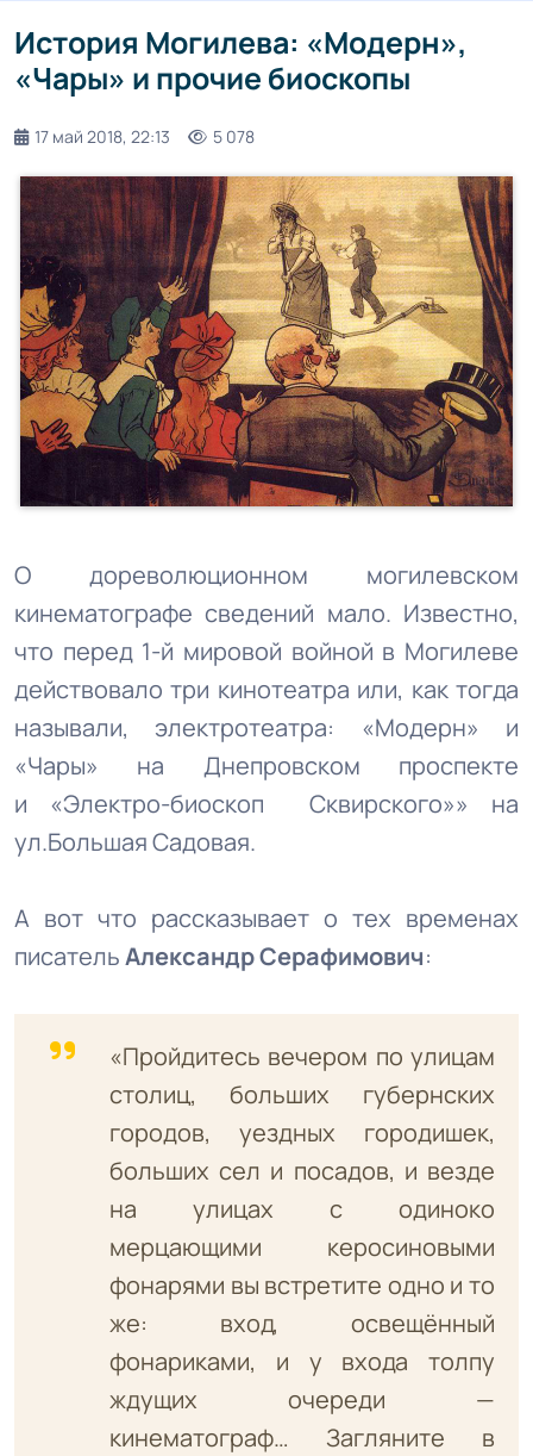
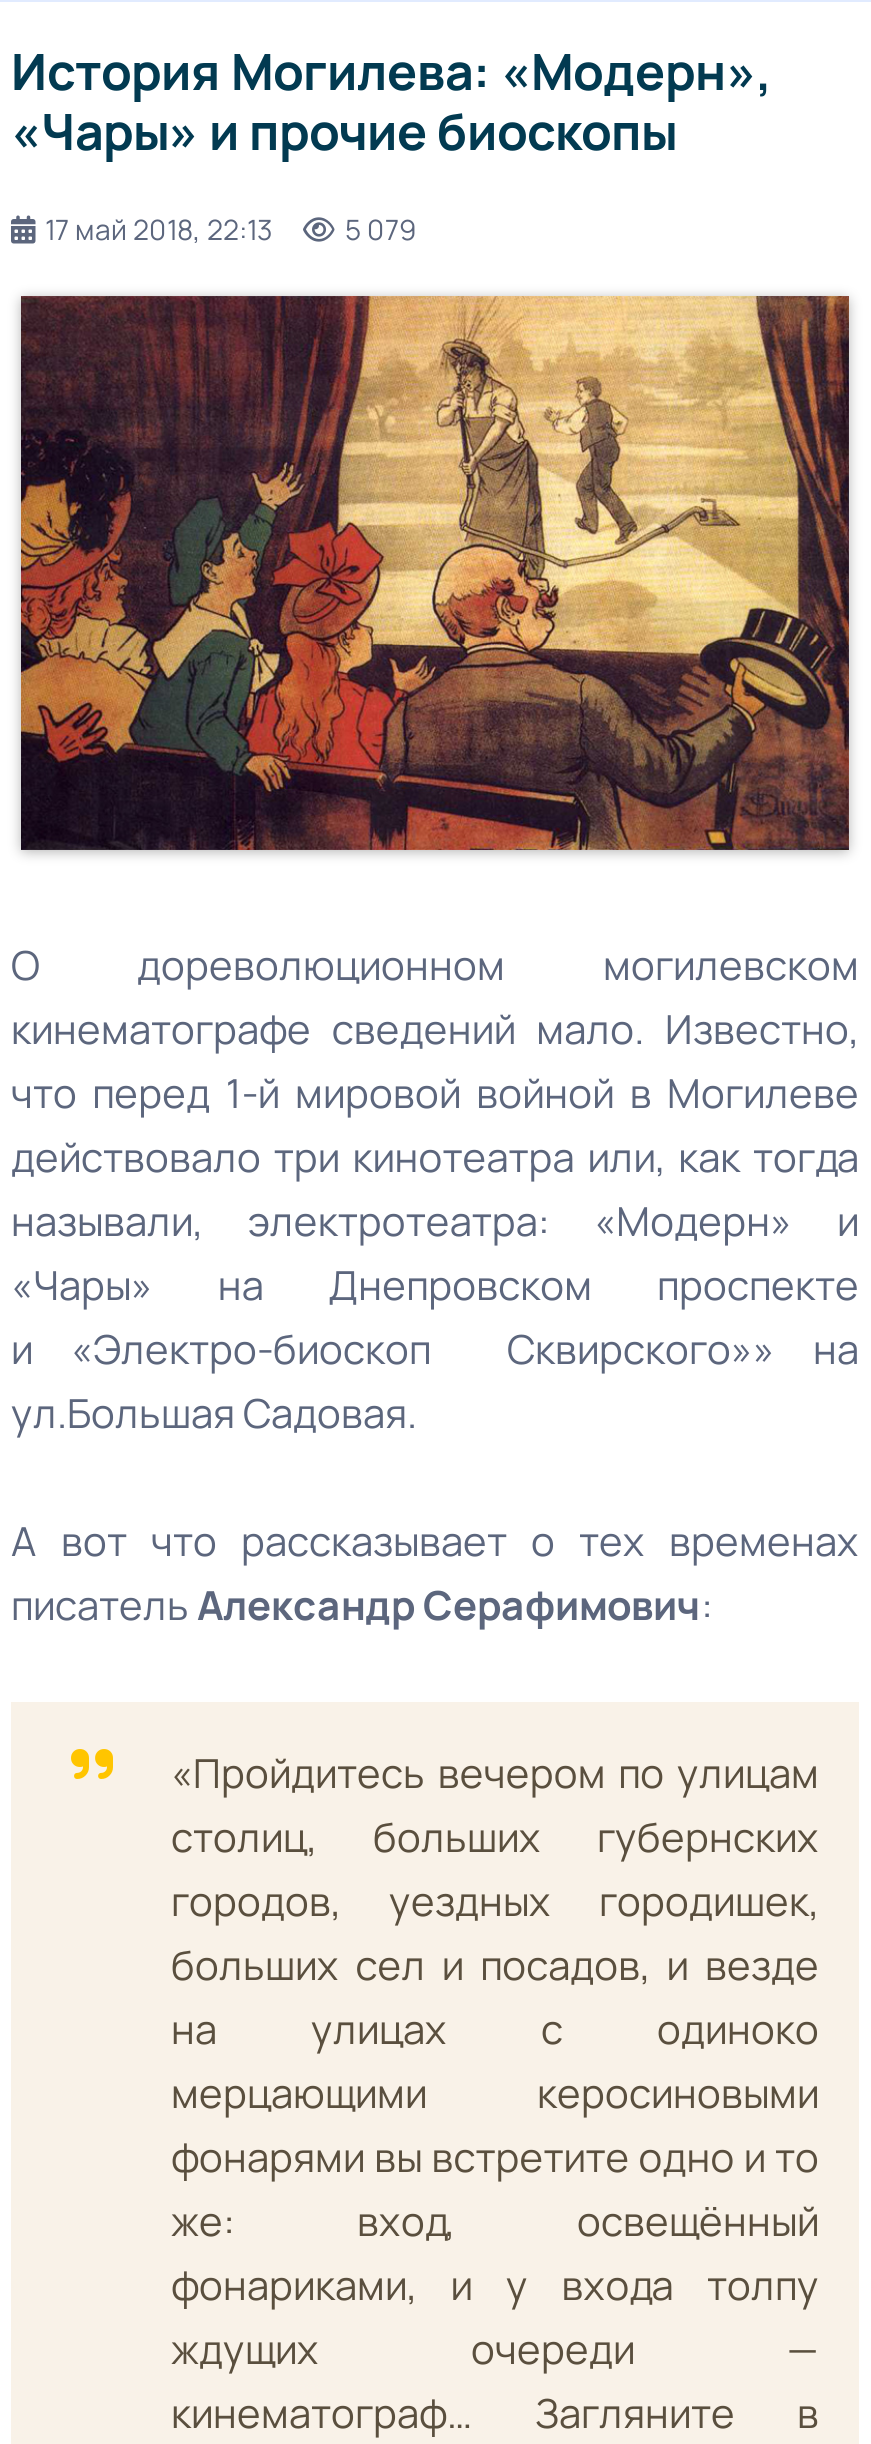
[35,125,255,148] 17 май 2018, 22:13 5 078 -> [45,210,417,248] 17 май 2018, 22:13 5 079

